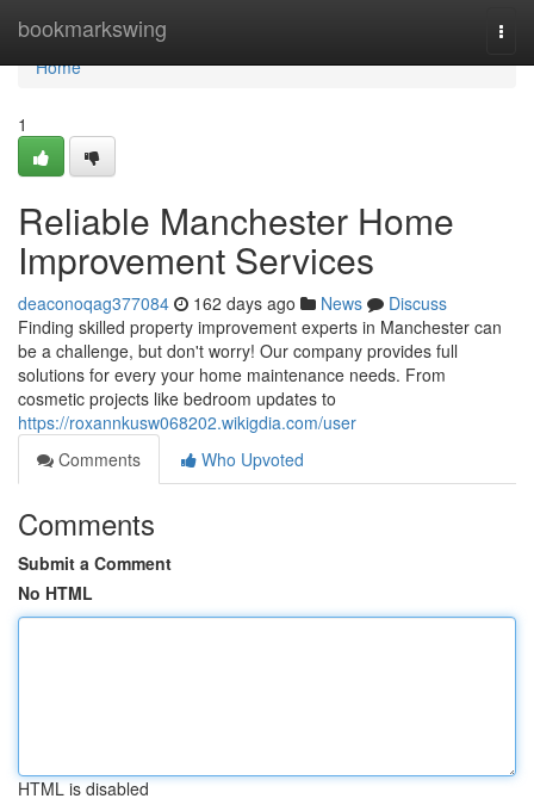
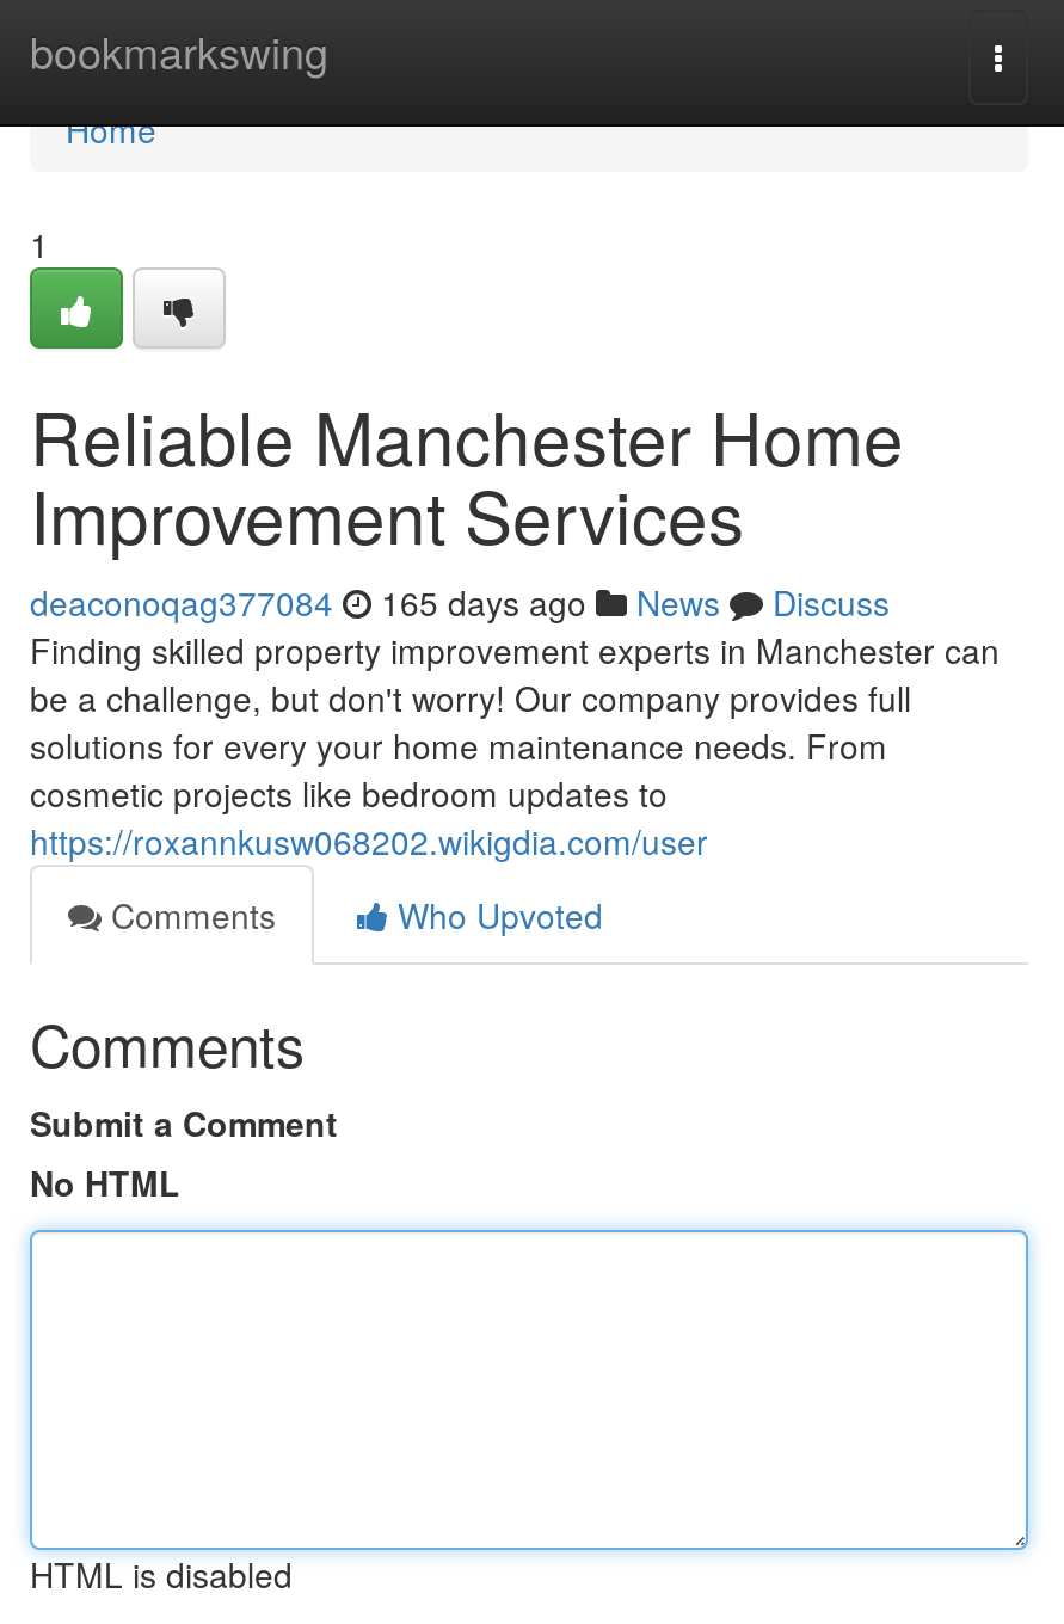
[18,291,447,315] deaconoqag377084 162 days ago News Discuss -> [30,578,890,626] deaconoqag377084 165 days ago News Discuss

